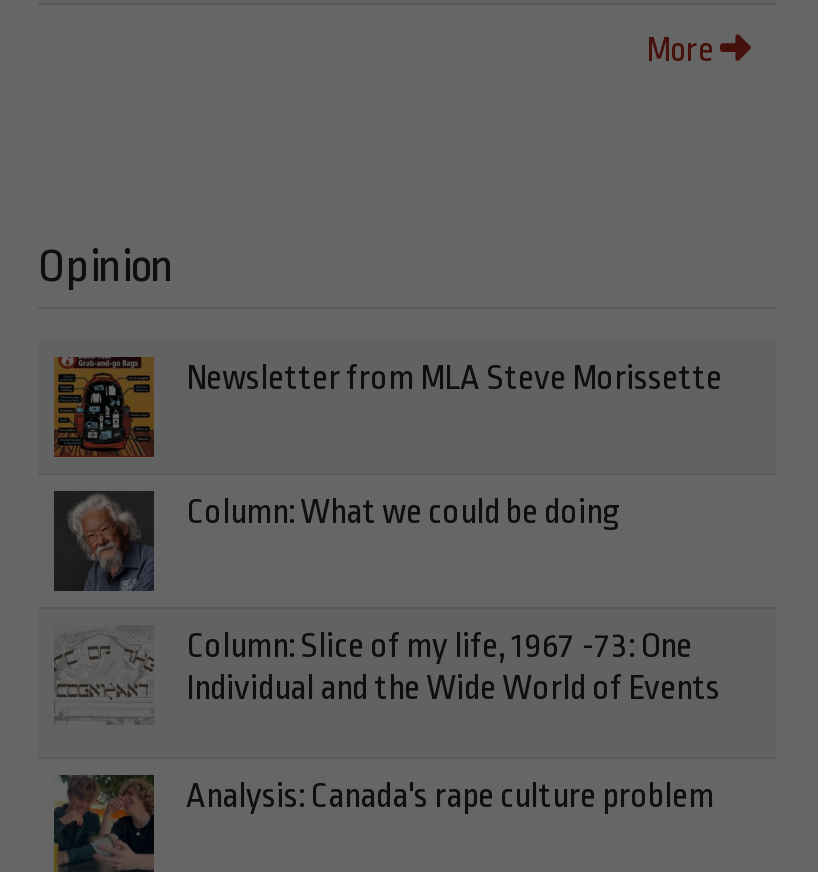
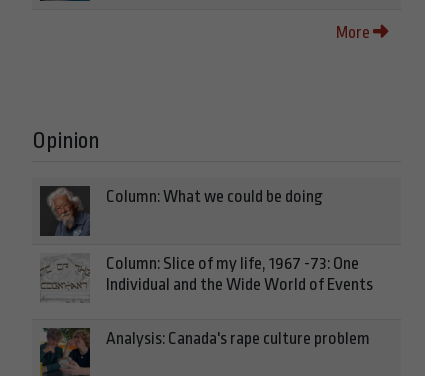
[52,356,722,460] [image] | Newsletter from MLA Steve Morissette -> none

